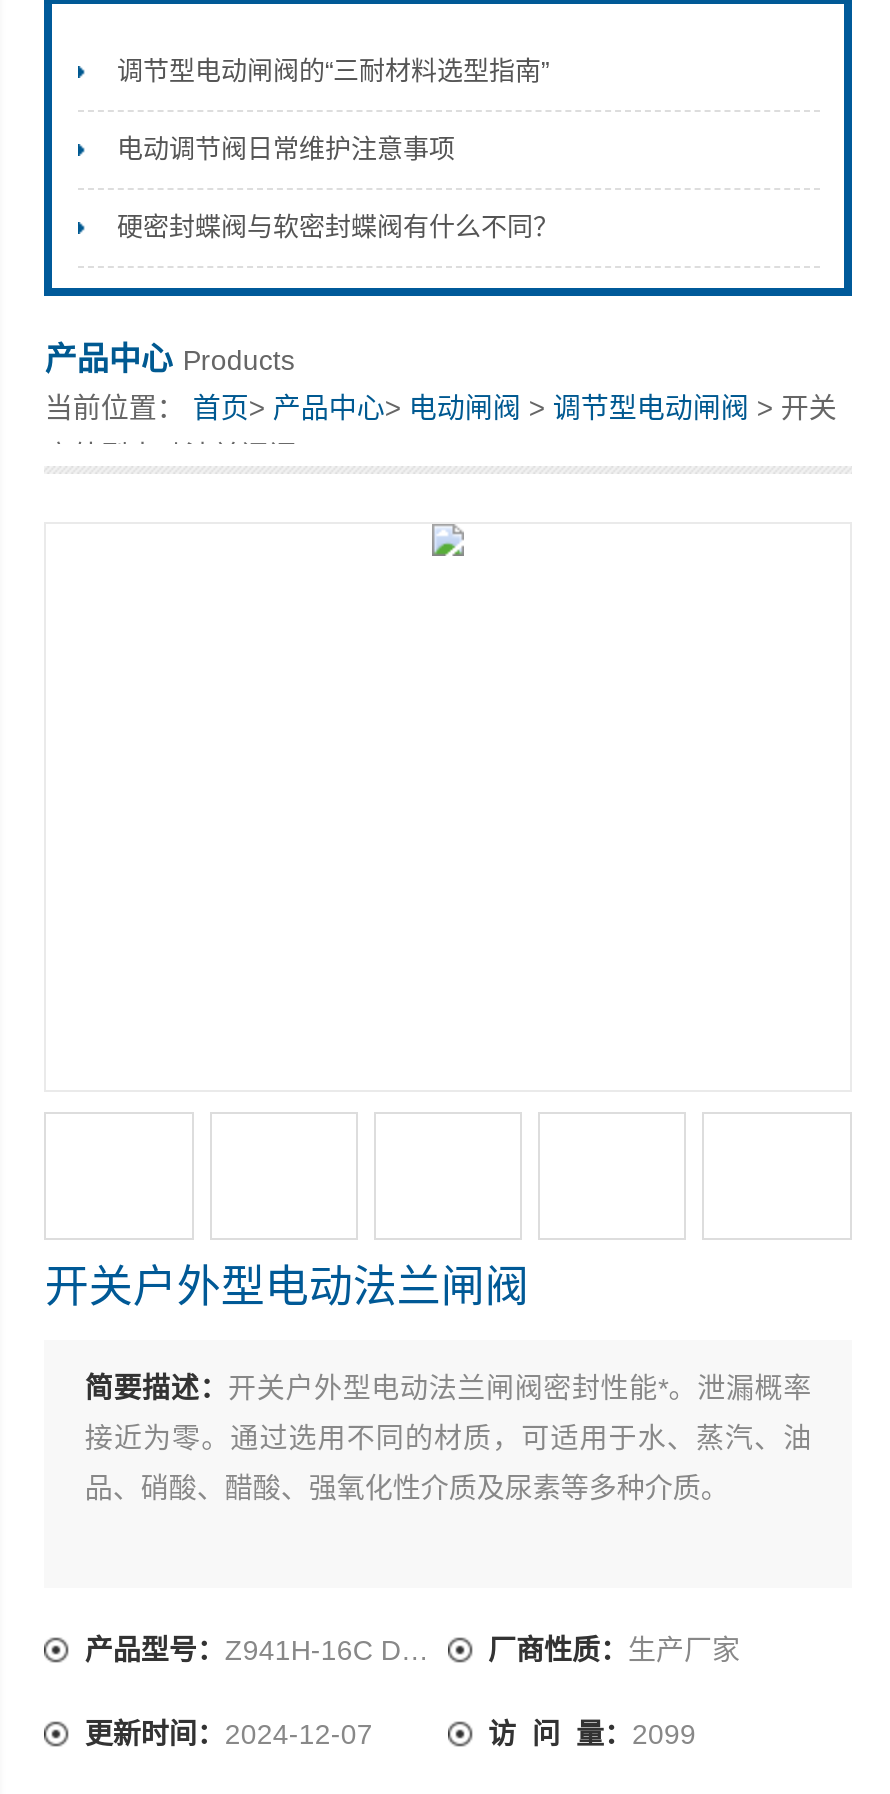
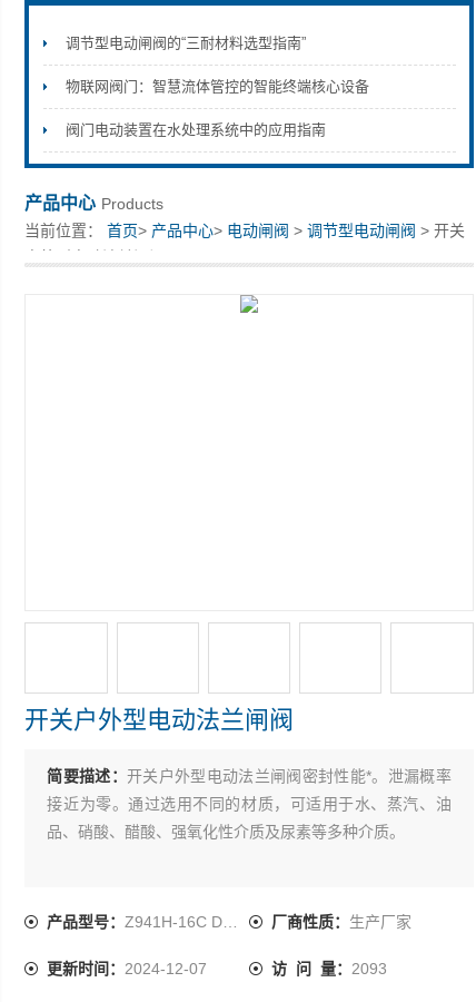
[117,134,455,164] 电动调节阀日常维护注意事项 -> [65,78,369,95] 物联网阀门：智慧流体管控的智能终端核心设备
[117,212,559,242] 硬密封蝶阀与软密封蝶阀有什么不同？ -> [65,121,325,138] 阀门电动装置在水处理系统中的应用指南
[488,1718,696,1750] 访 问 量：2099 -> [271,960,387,978] 访 问 量：2093

